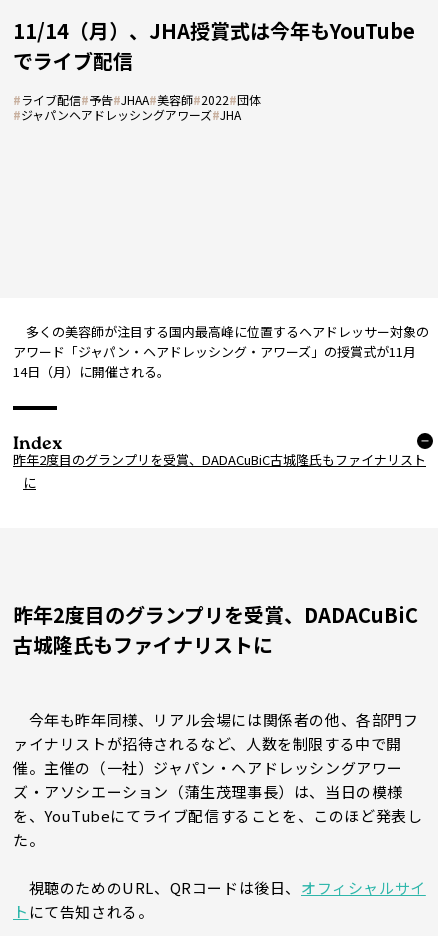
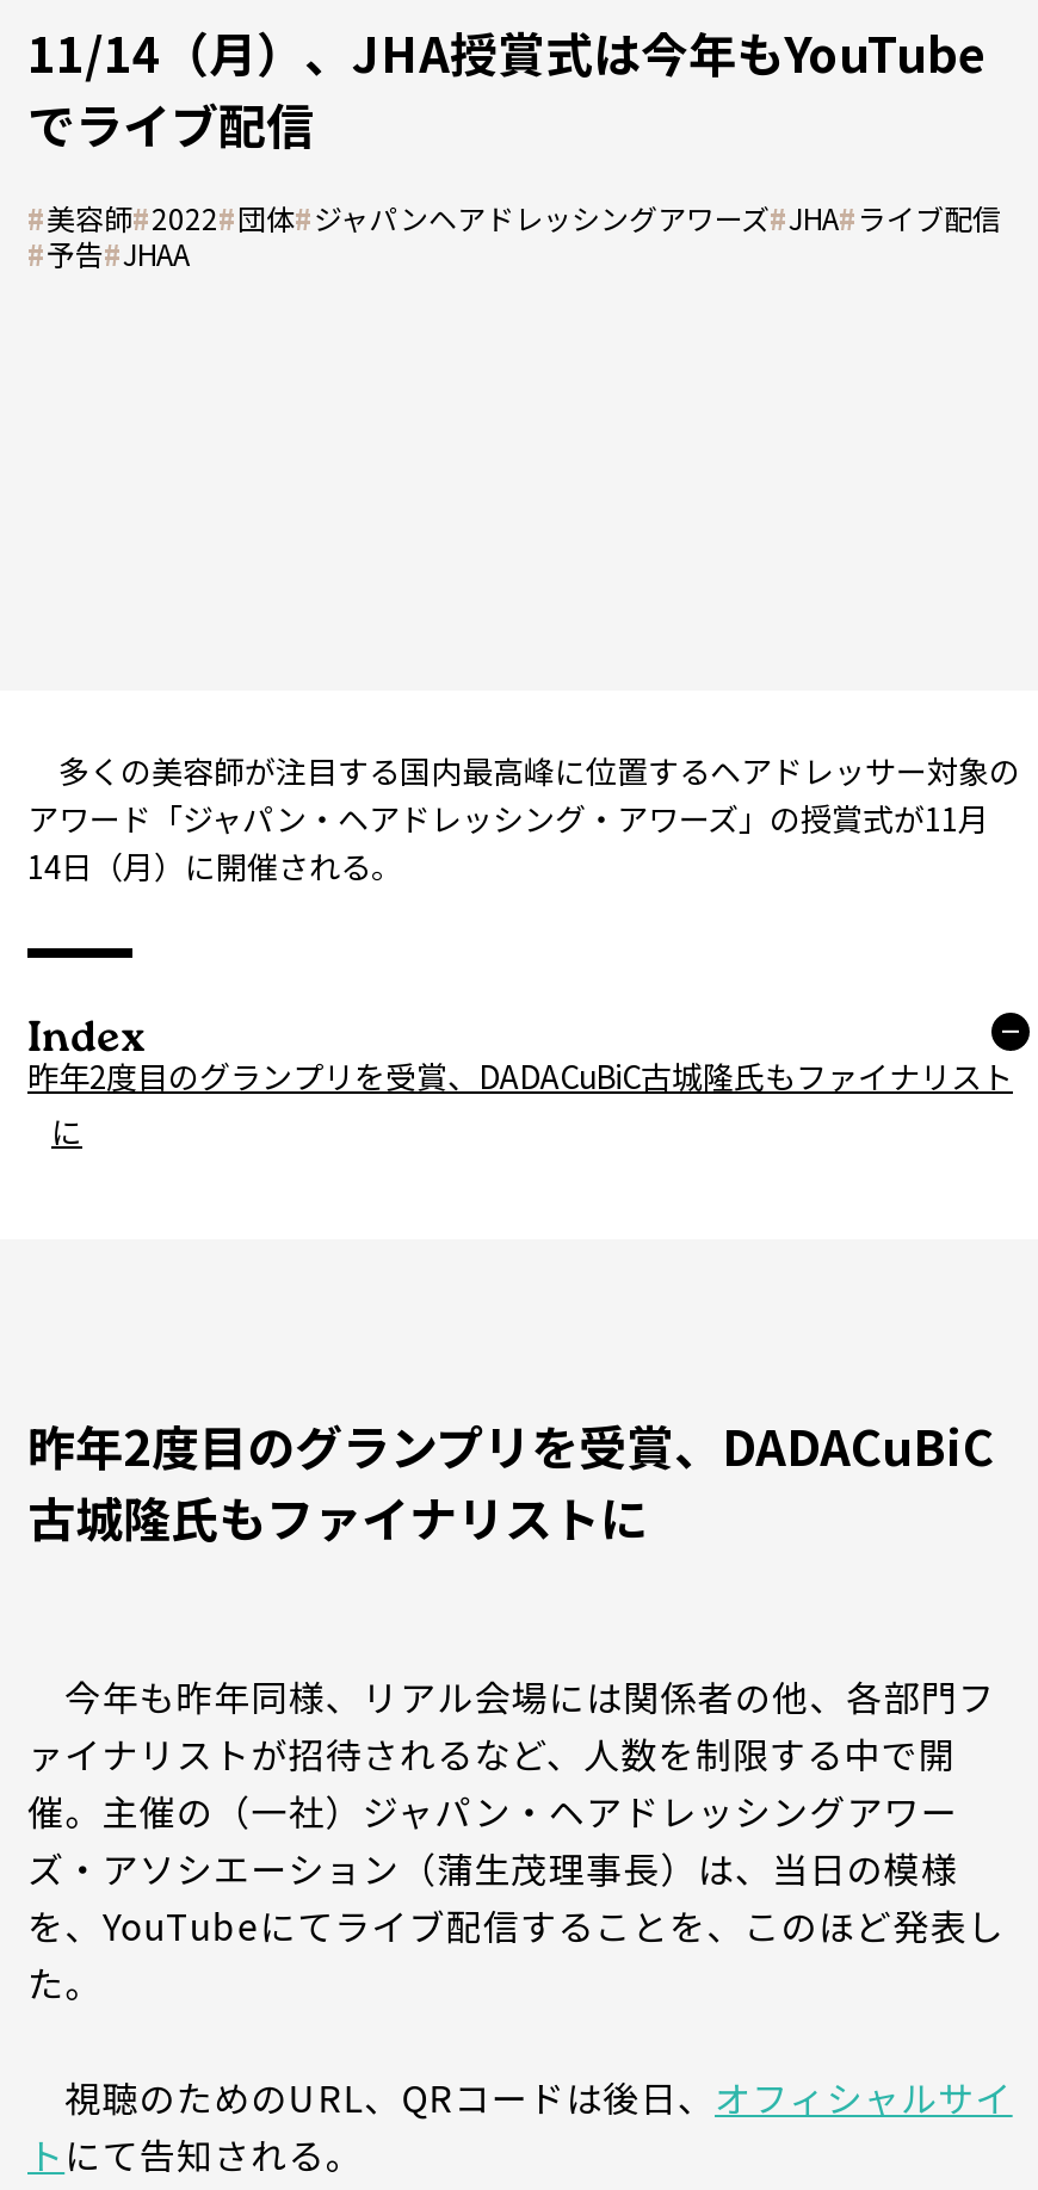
[13,91,261,123] #ライブ配信#予告#JHAA #美容師#2022 #団体 | #ジャパンヘアドレッシングアワーズ#JHA -> [27,197,1001,273] #美容師#2022 #団体#ジャパンヘアドレッシングアワーズ#JHA #ライブ配信 | #予告#JHAA

